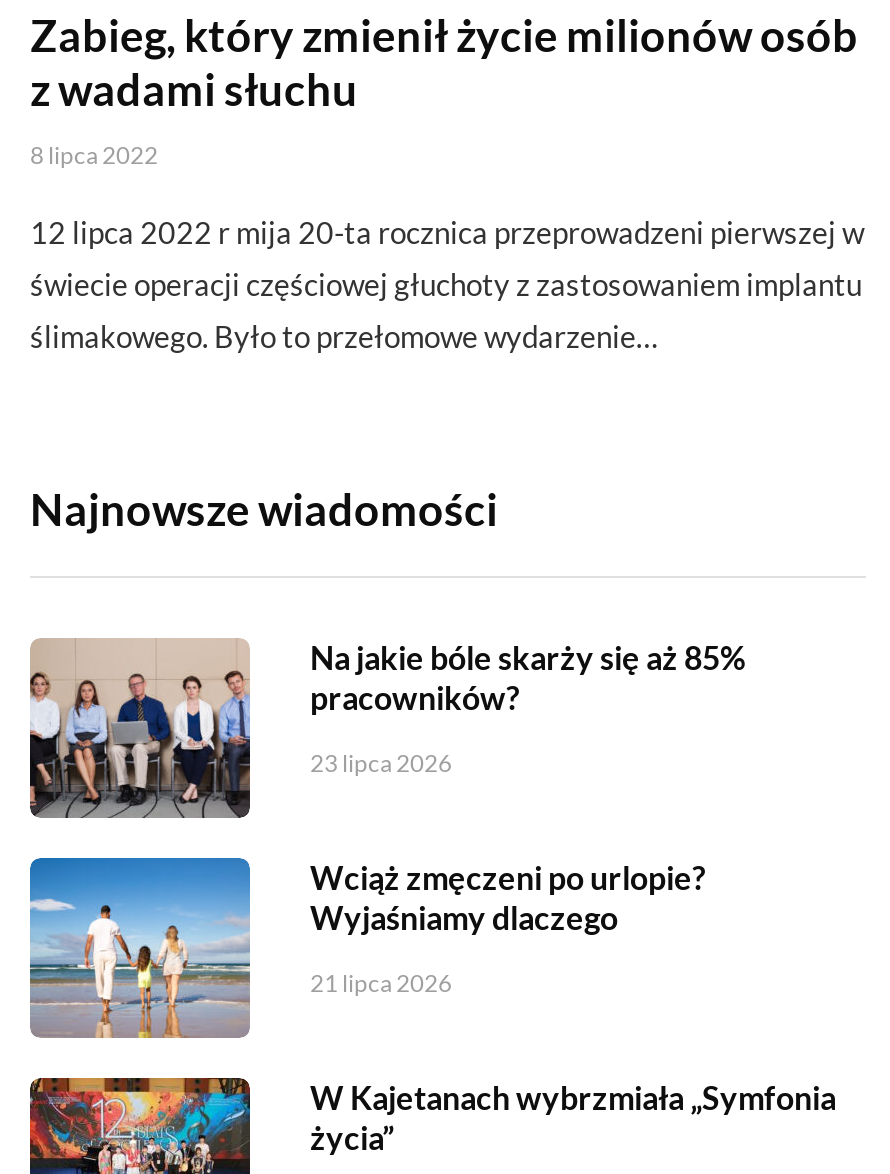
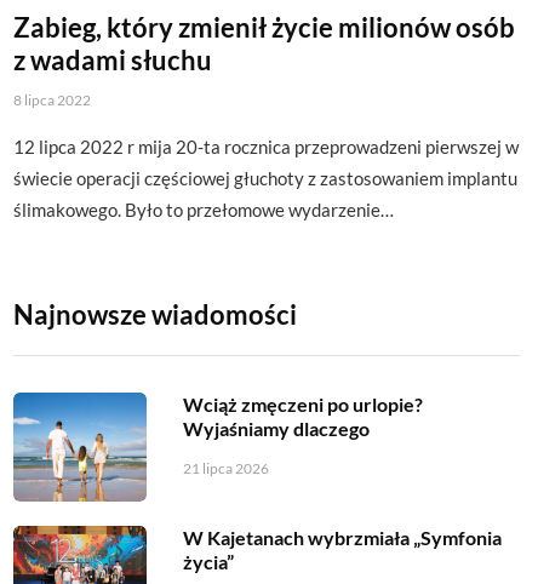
[28,638,746,818] [image] | Na jakie bóle skarży się aż 85% | pracowników? | 23 lipca 2026 -> none

